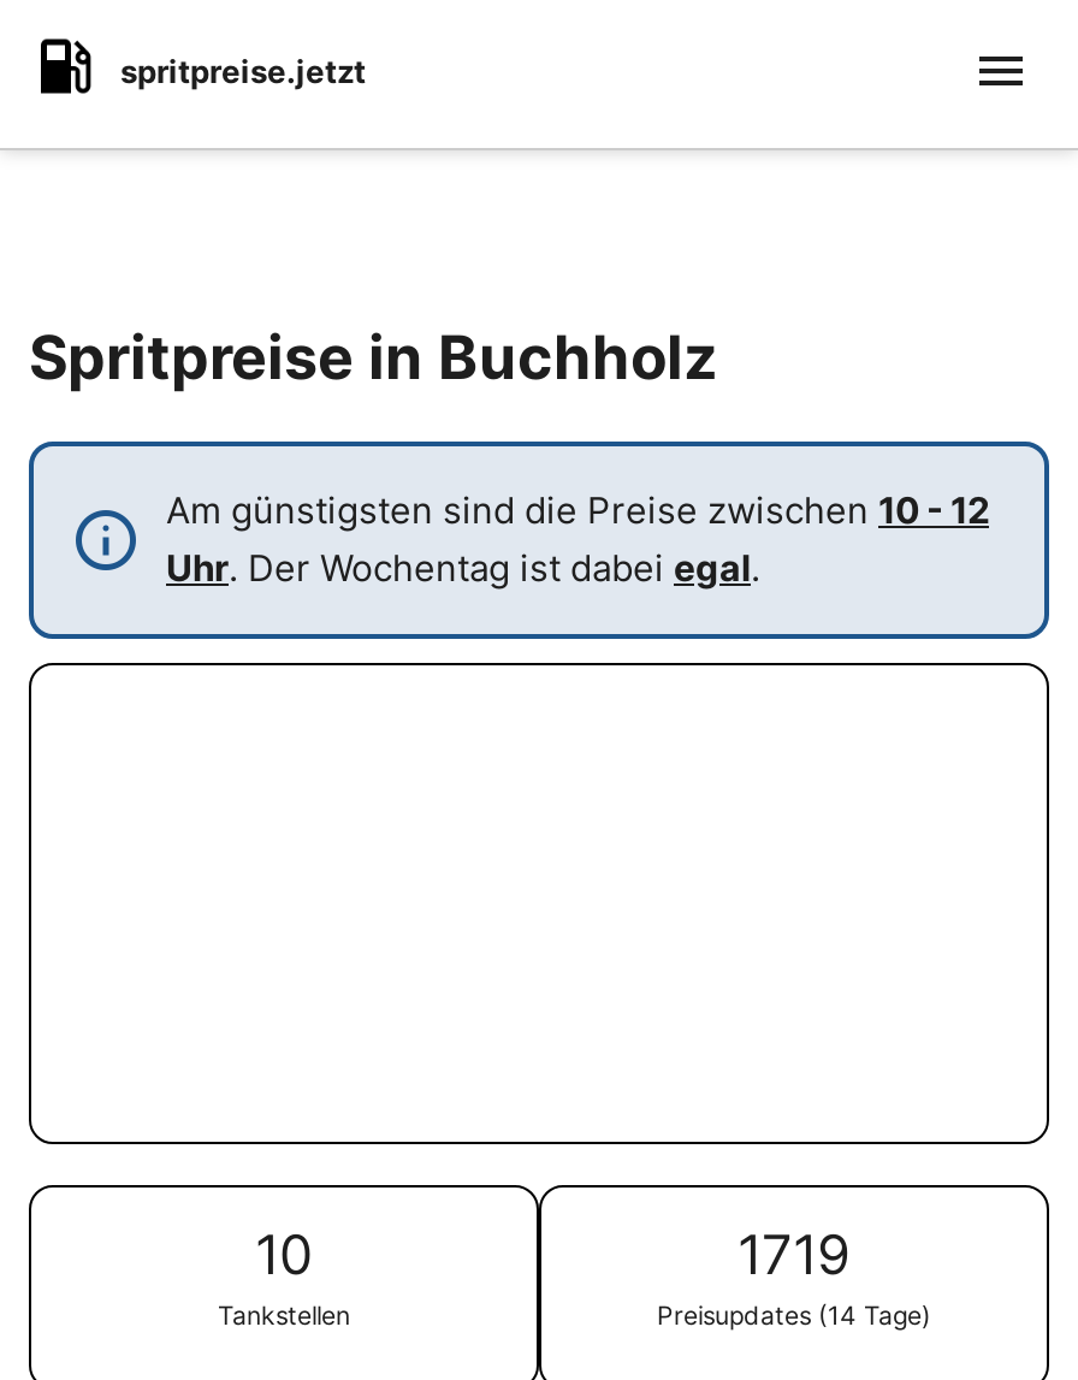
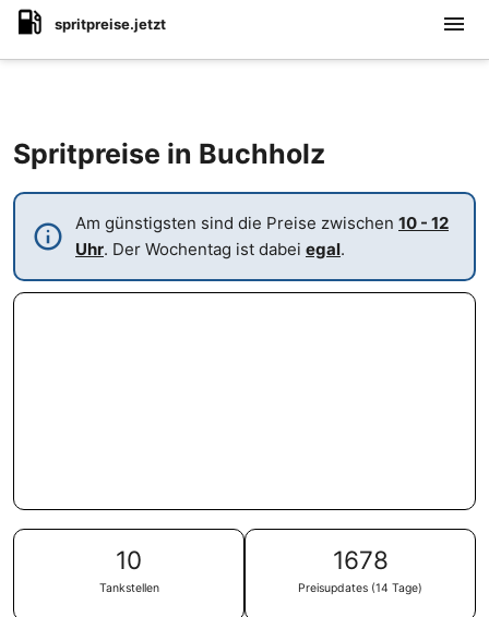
[738,1221,851,1286] 1719 -> [332,545,388,574] 1678

